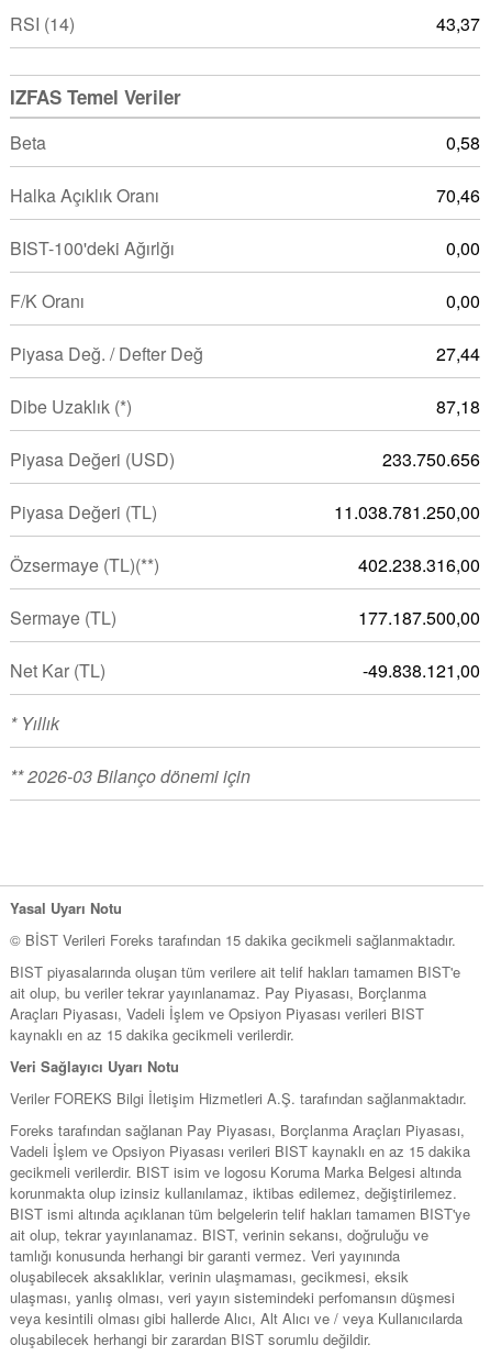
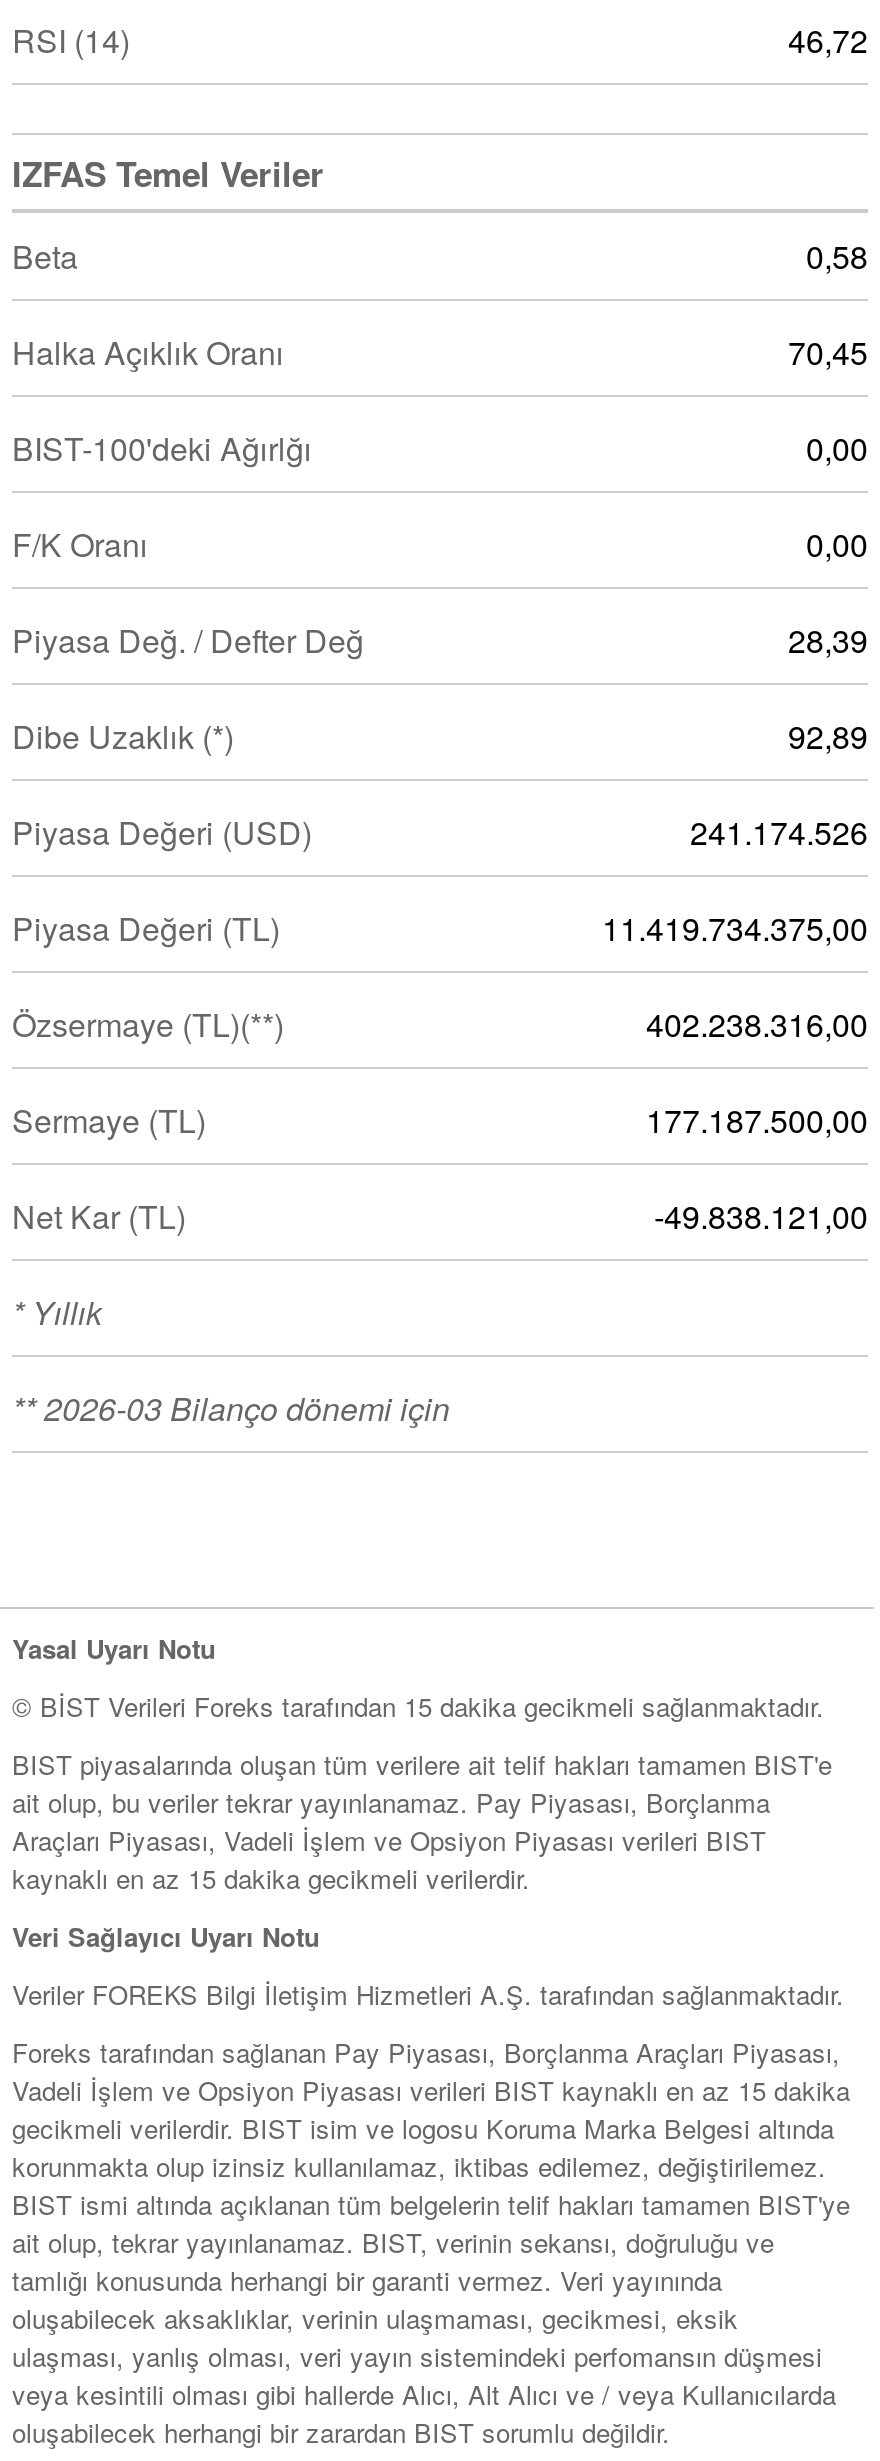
[436,11,480,36] 43,37 -> [788,17,868,63] 46,72
[436,183,480,208] 70,46 -> [788,329,868,375] 70,45
[436,341,480,366] 27,44 -> [788,617,868,663] 28,39
[436,394,480,419] 87,18 -> [788,713,868,759] 92,89
[382,447,480,472] 233.750.656 -> [690,809,868,855] 241.174.526
[334,499,480,525] 11.038.781.250,00 -> [602,905,868,951] 11.419.734.375,00

